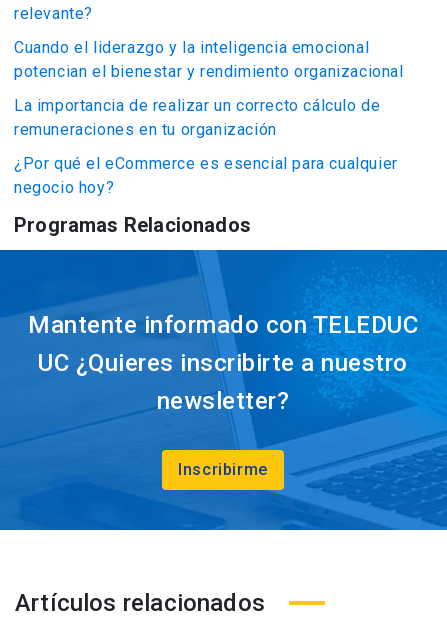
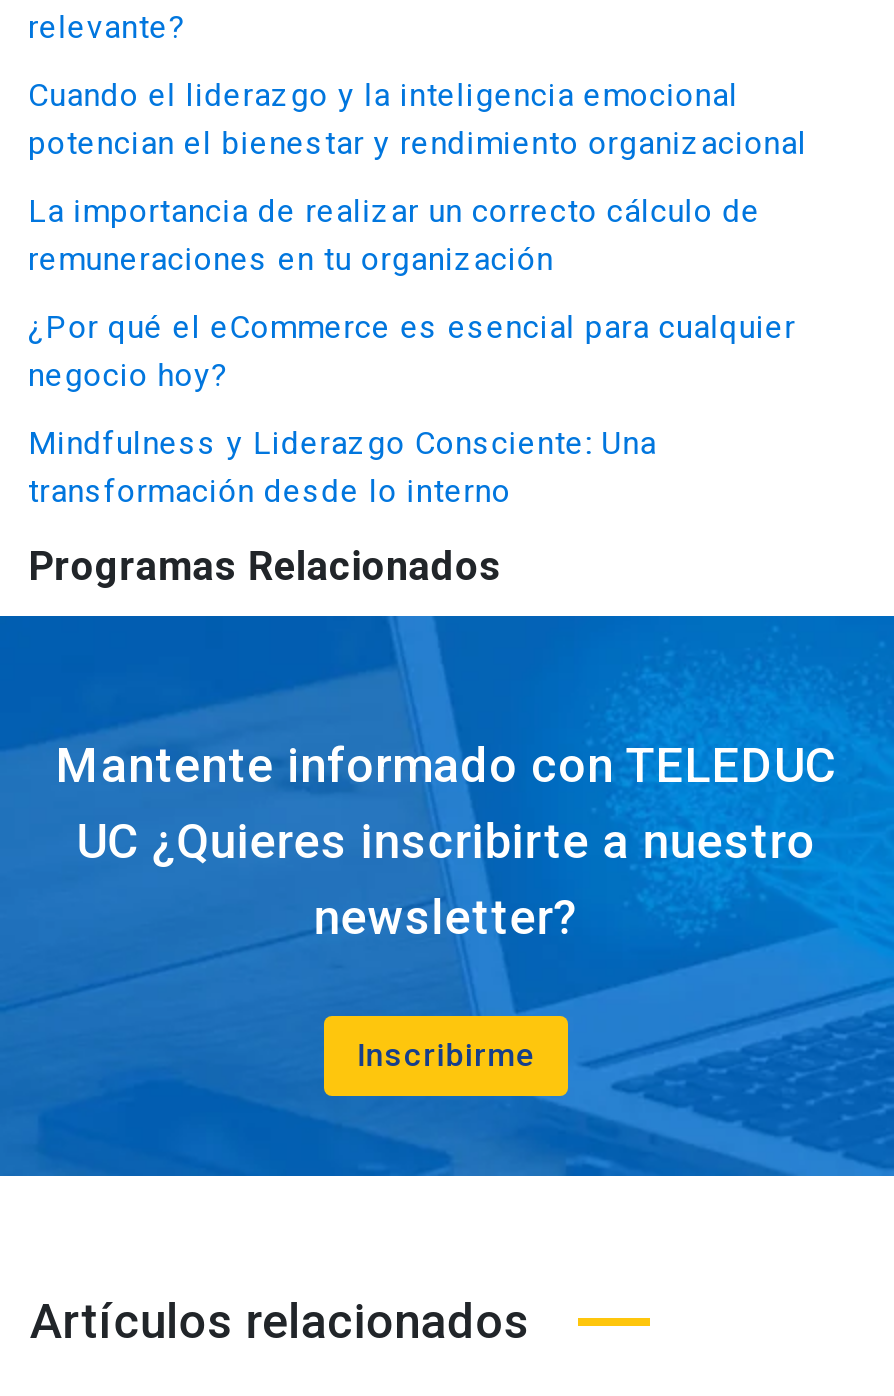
none -> [28,423,657,509] Mindfulness y Liderazgo Consciente: Una | transformación desde lo interno

